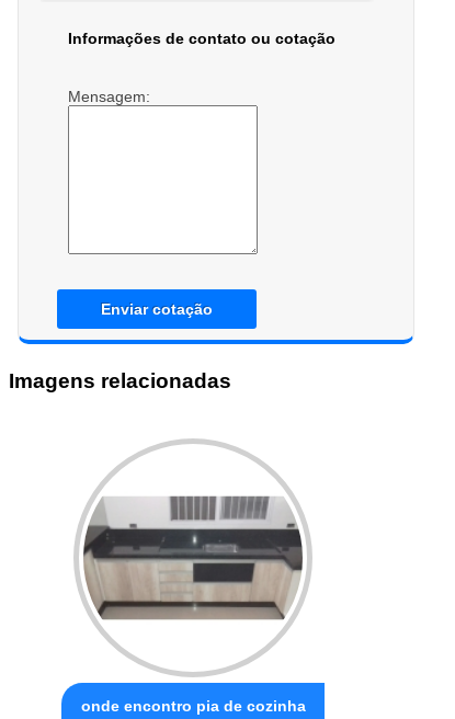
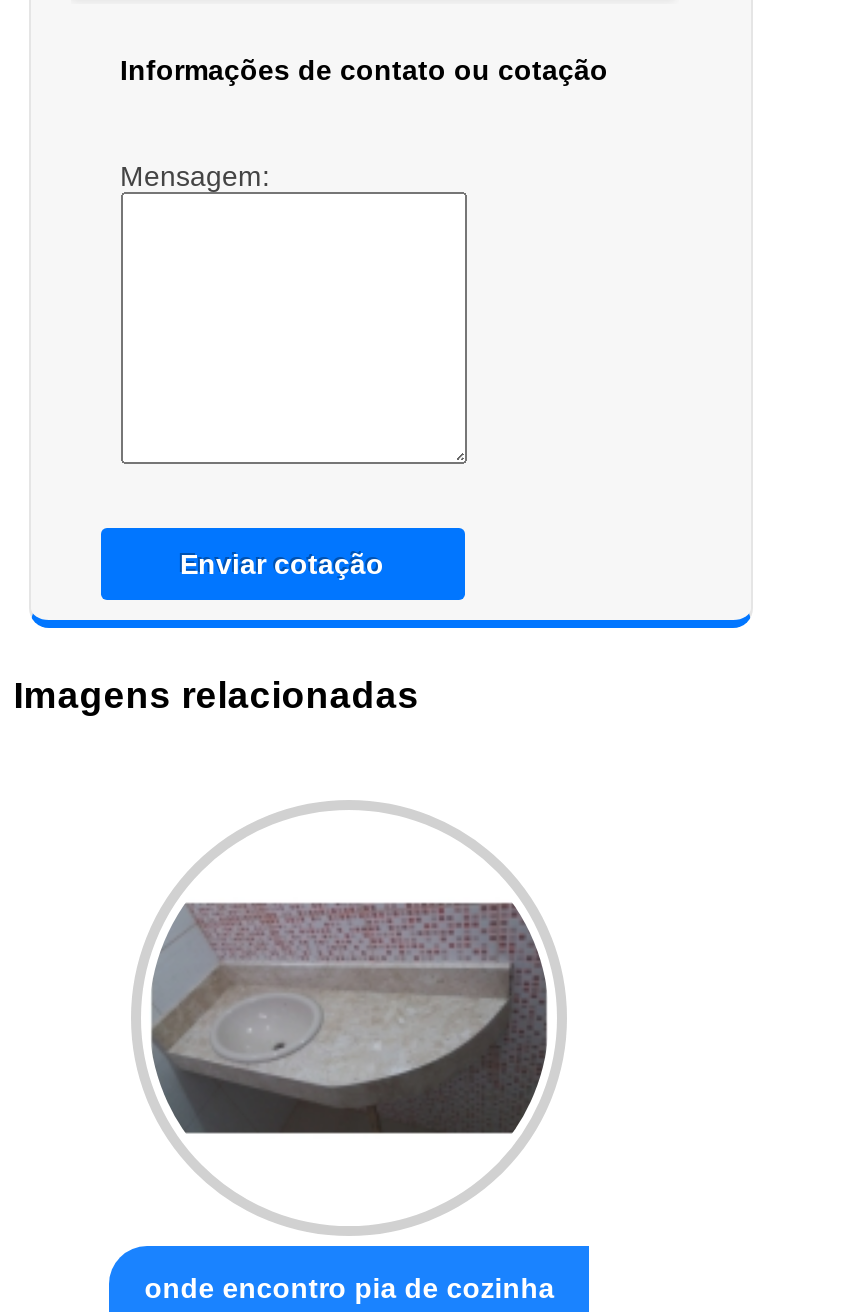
[83,495,300,620] [image] -> [151,902,547,1134] [image]

